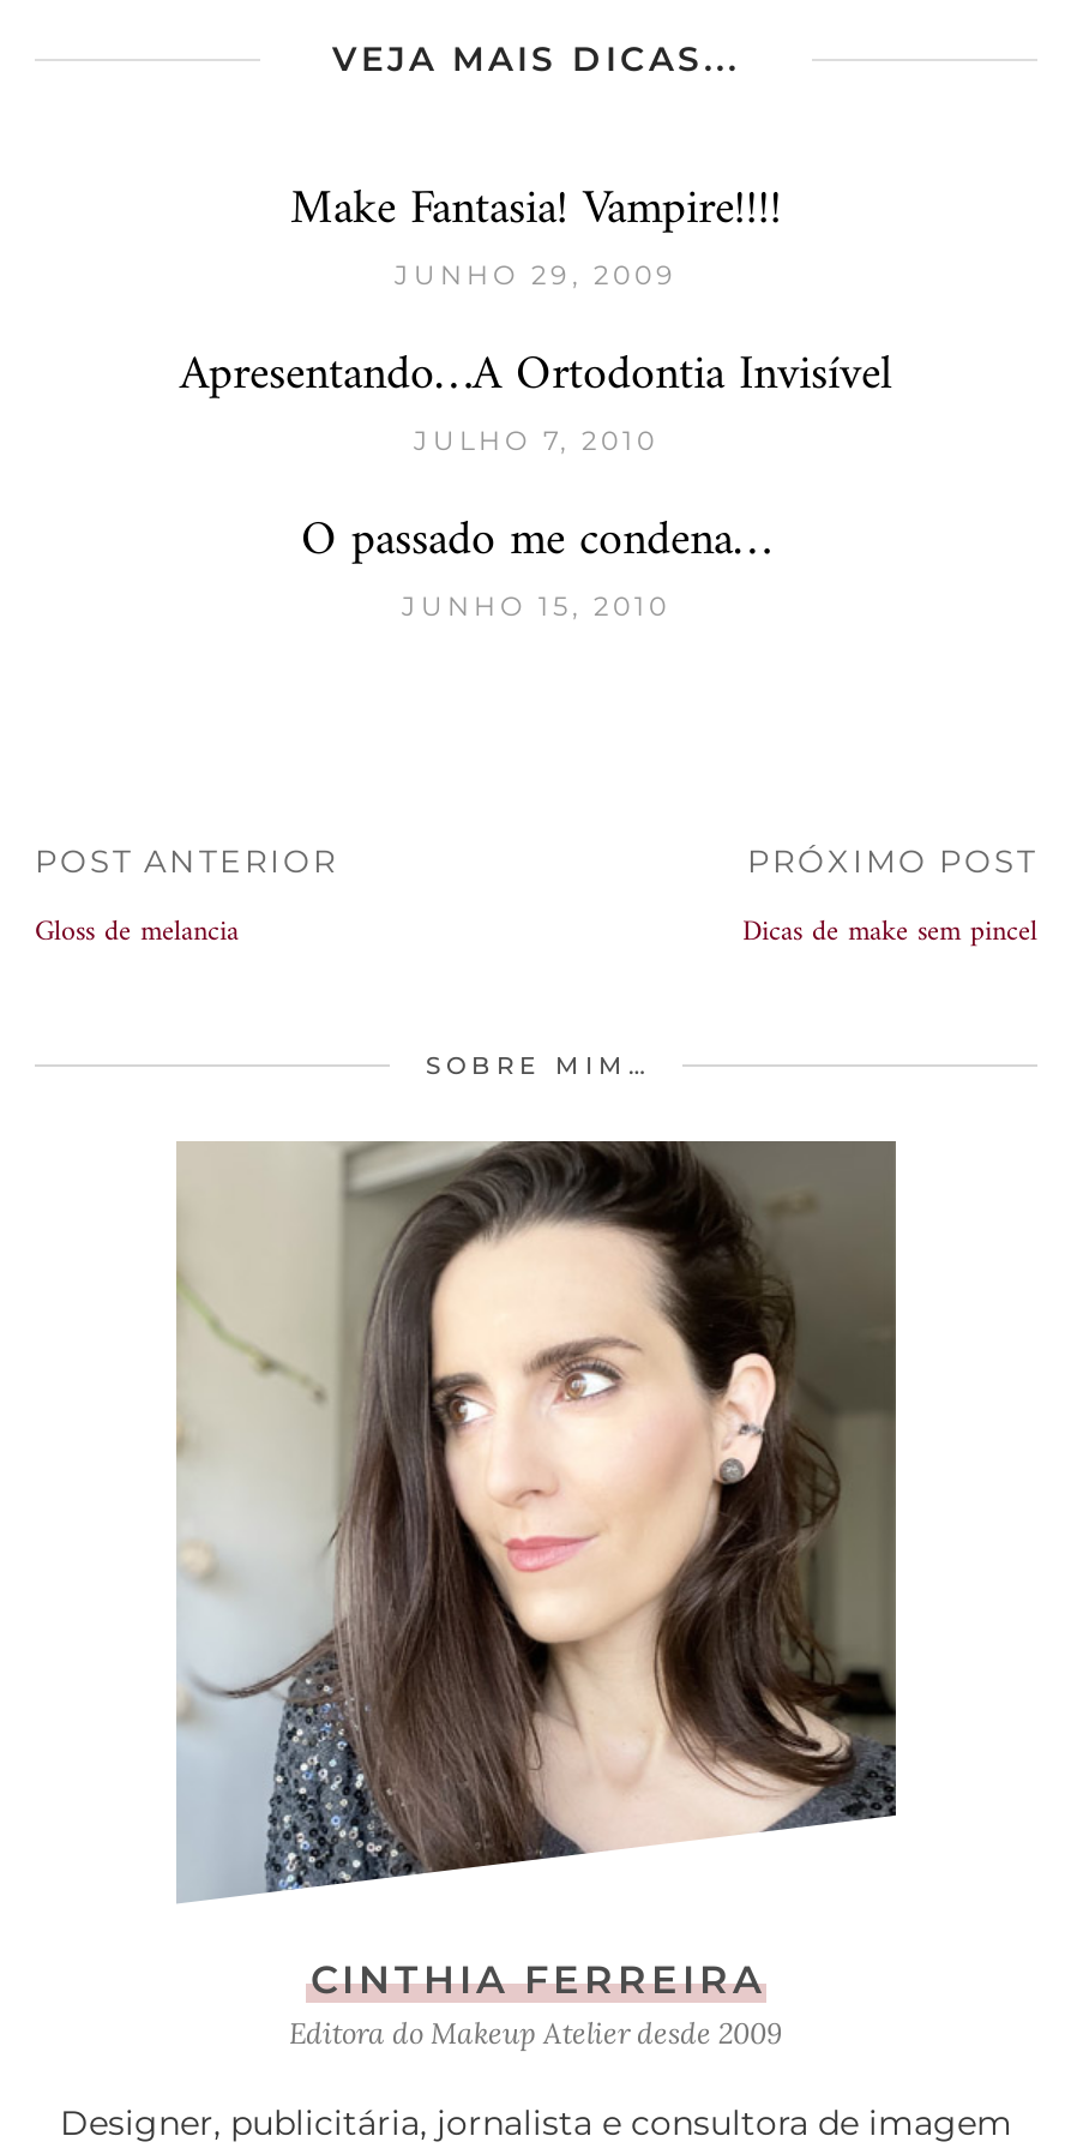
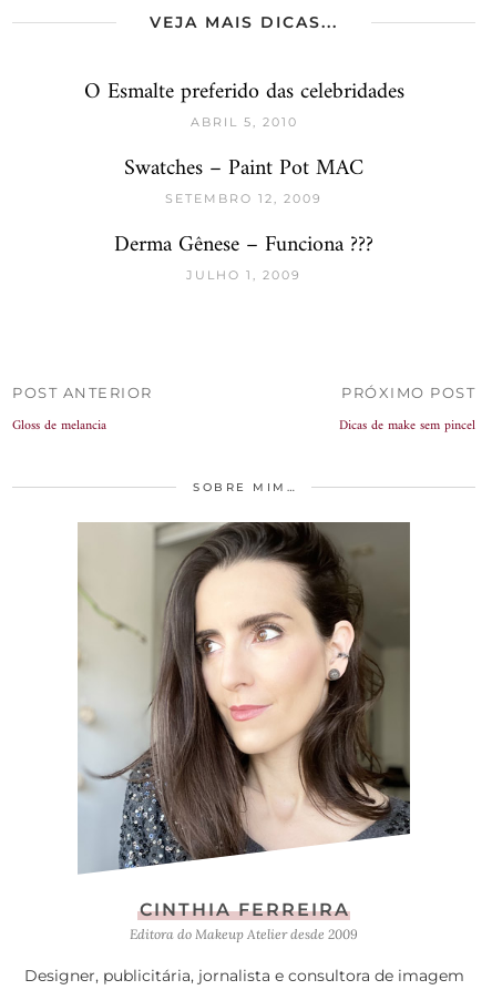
[290,169,782,291] Make Fantasia! Vampire!!!! | JUNHO 29, 2009 -> [84,73,404,130] O Esmalte preferido das celebridades | ABRIL 5, 2010
[180,335,892,457] Apresentando…A Ortodontia Invisível | JULHO 7, 2010 -> [124,150,363,206] Swatches – Paint Pot MAC | SETEMBRO 12, 2009
[301,500,771,623] O passado me condena… | JUNHO 15, 2010 -> [114,226,373,283] Derma Gênese – Funciona ??? | JULHO 1, 2009

